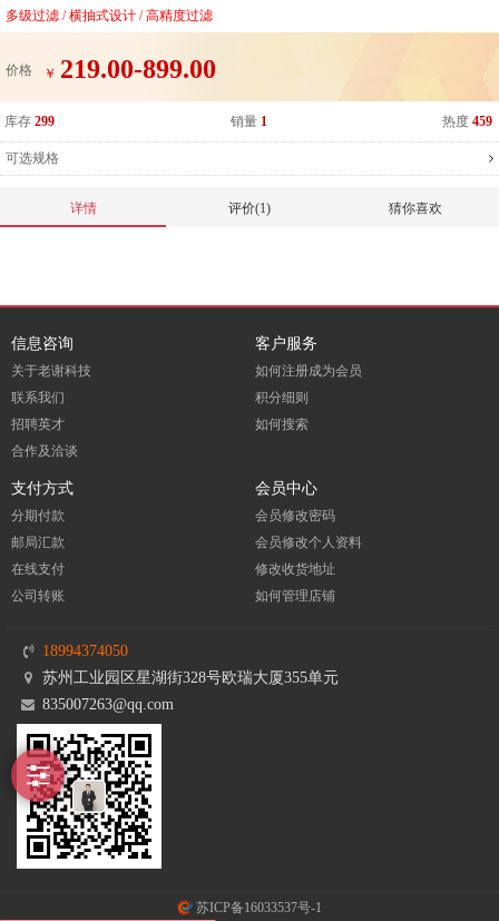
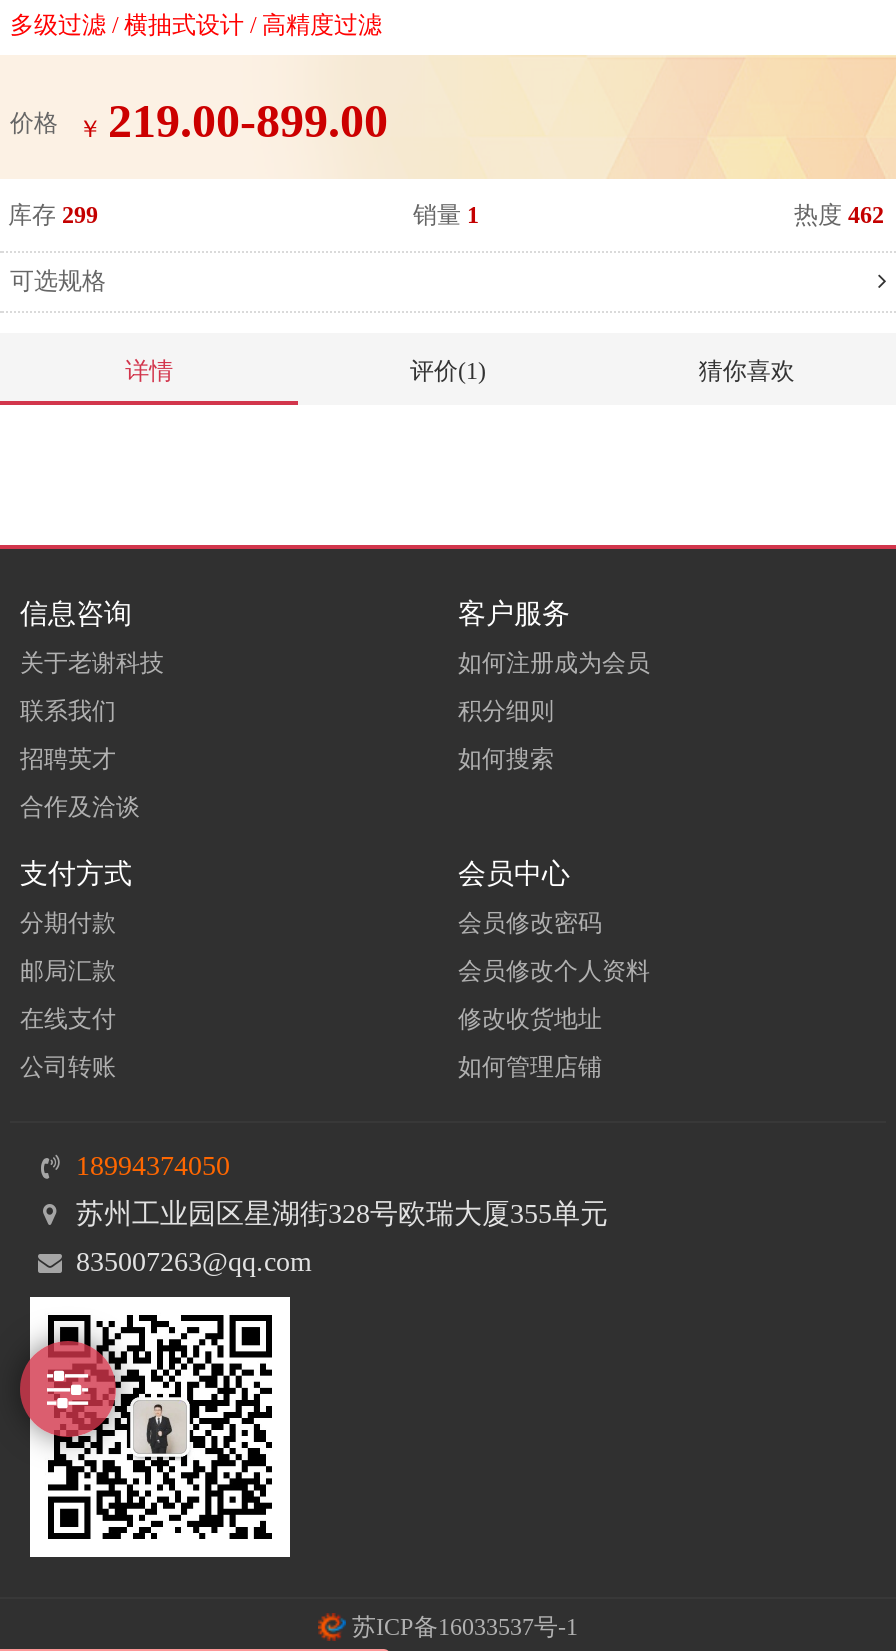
[442,114,492,129] 热度 459 -> [794,201,884,229] 热度 462

